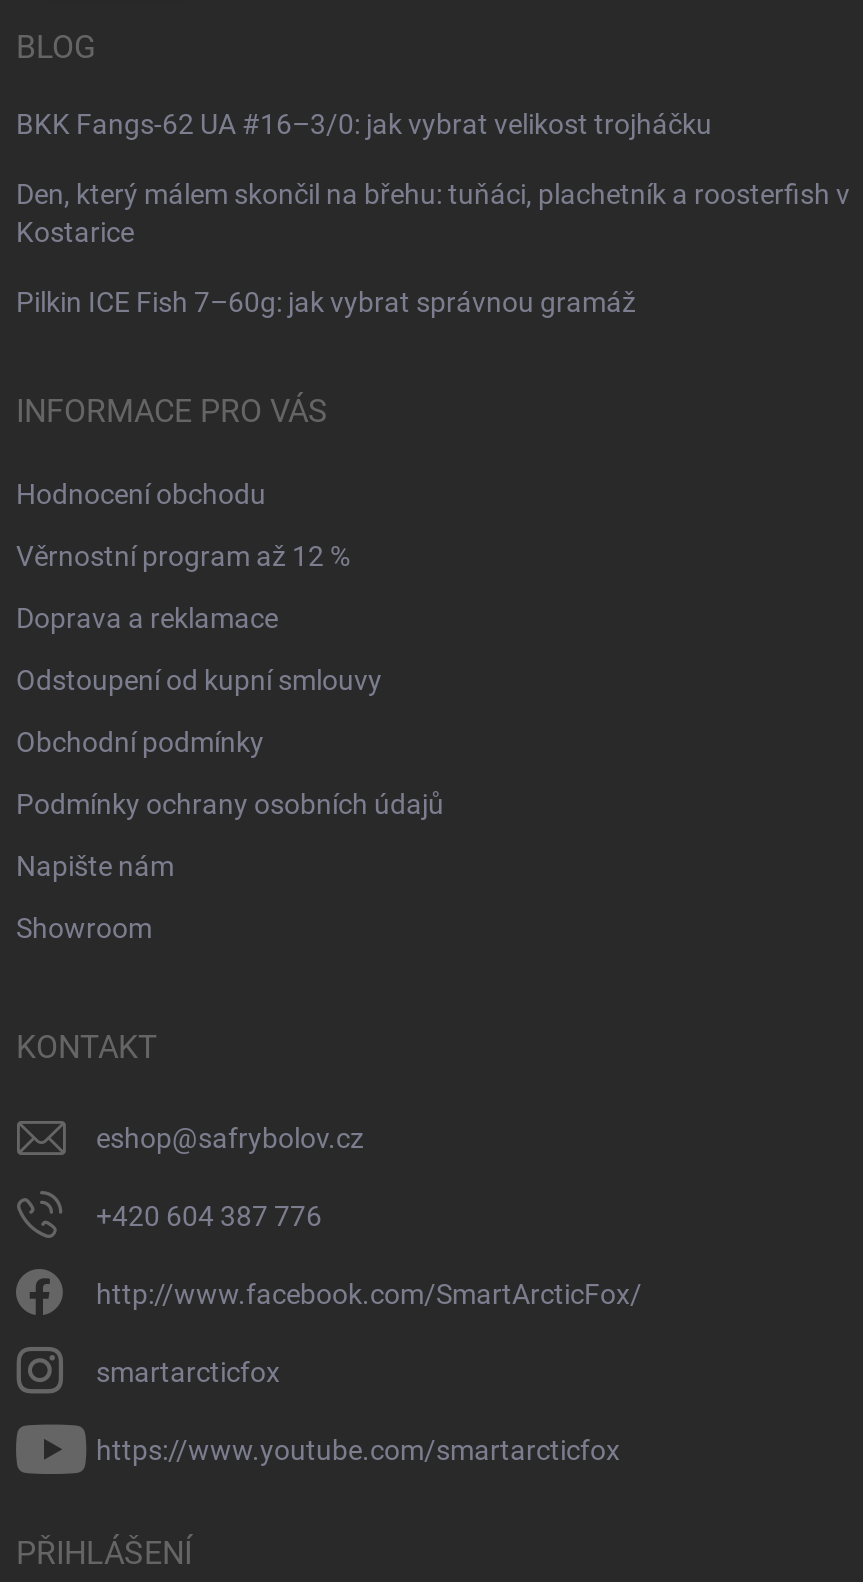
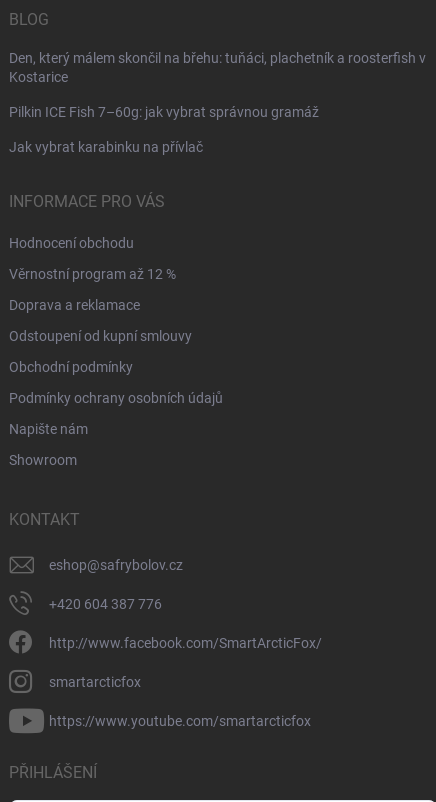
[16,108,712,140] BKK Fangs-62 UA #16–3/0: jak vybrat velikost trojháčku -> none
moved [16,178,850,318] -> [9,50,426,120]: Den, který málem skončil na břehu: tuňáci, plachetník a roosterfish v | Kostarice | Pilkin ICE Fish 7–60g: jak vybrat správnou gramáž
none -> [9,139,203,155] Jak vybrat karabinku na přívlač

